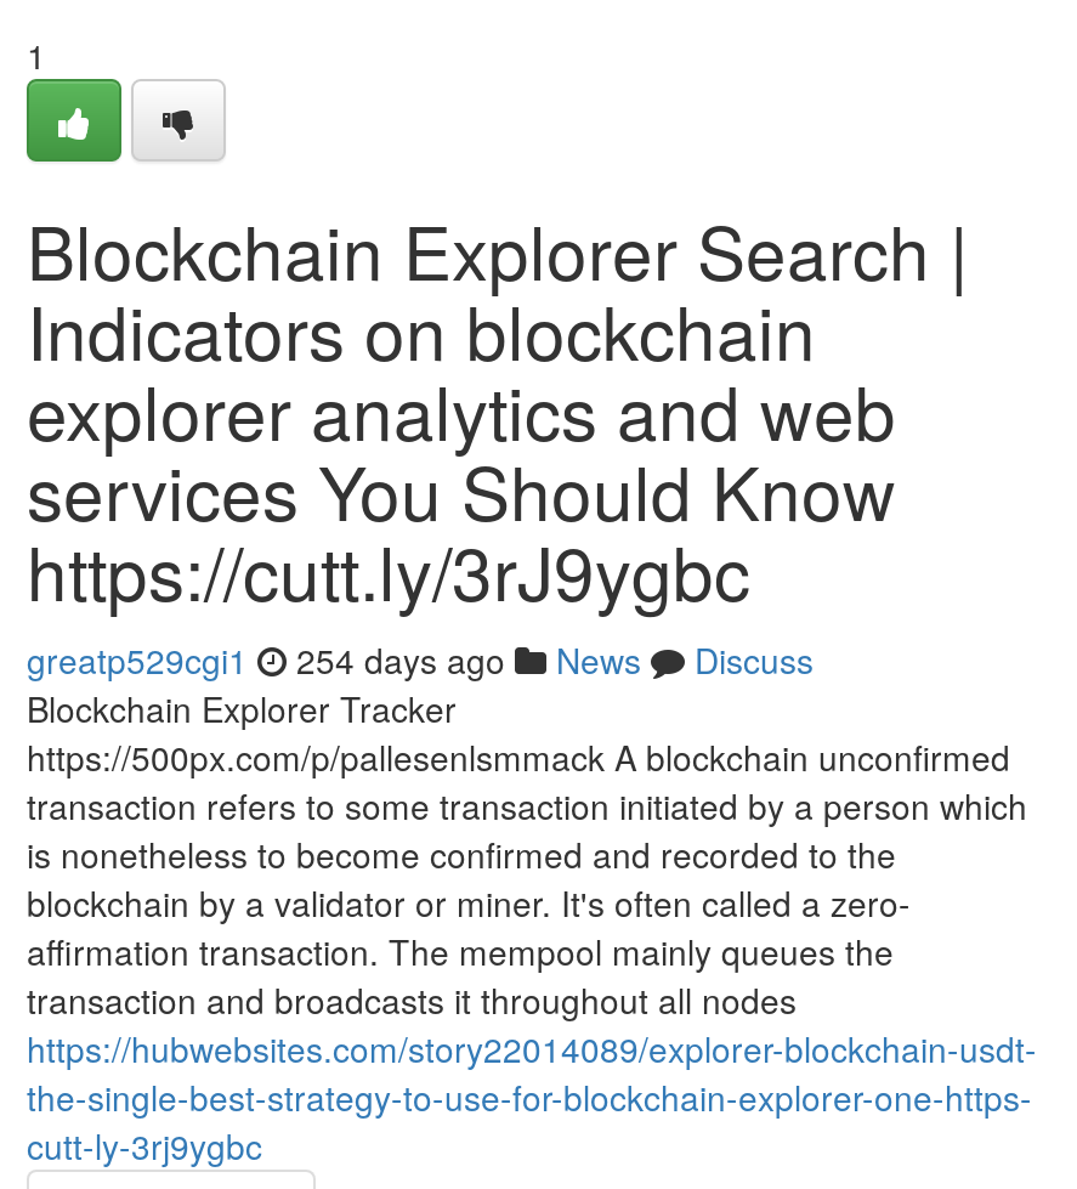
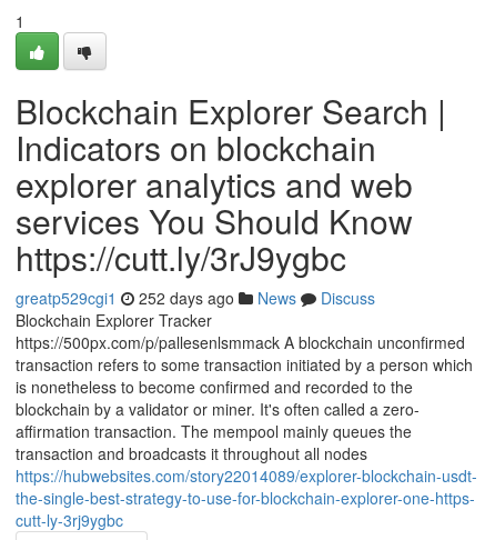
[27,635,814,684] greatp529cgi1 254 days ago News Discuss -> [16,287,375,309] greatp529cgi1 252 days ago News Discuss

